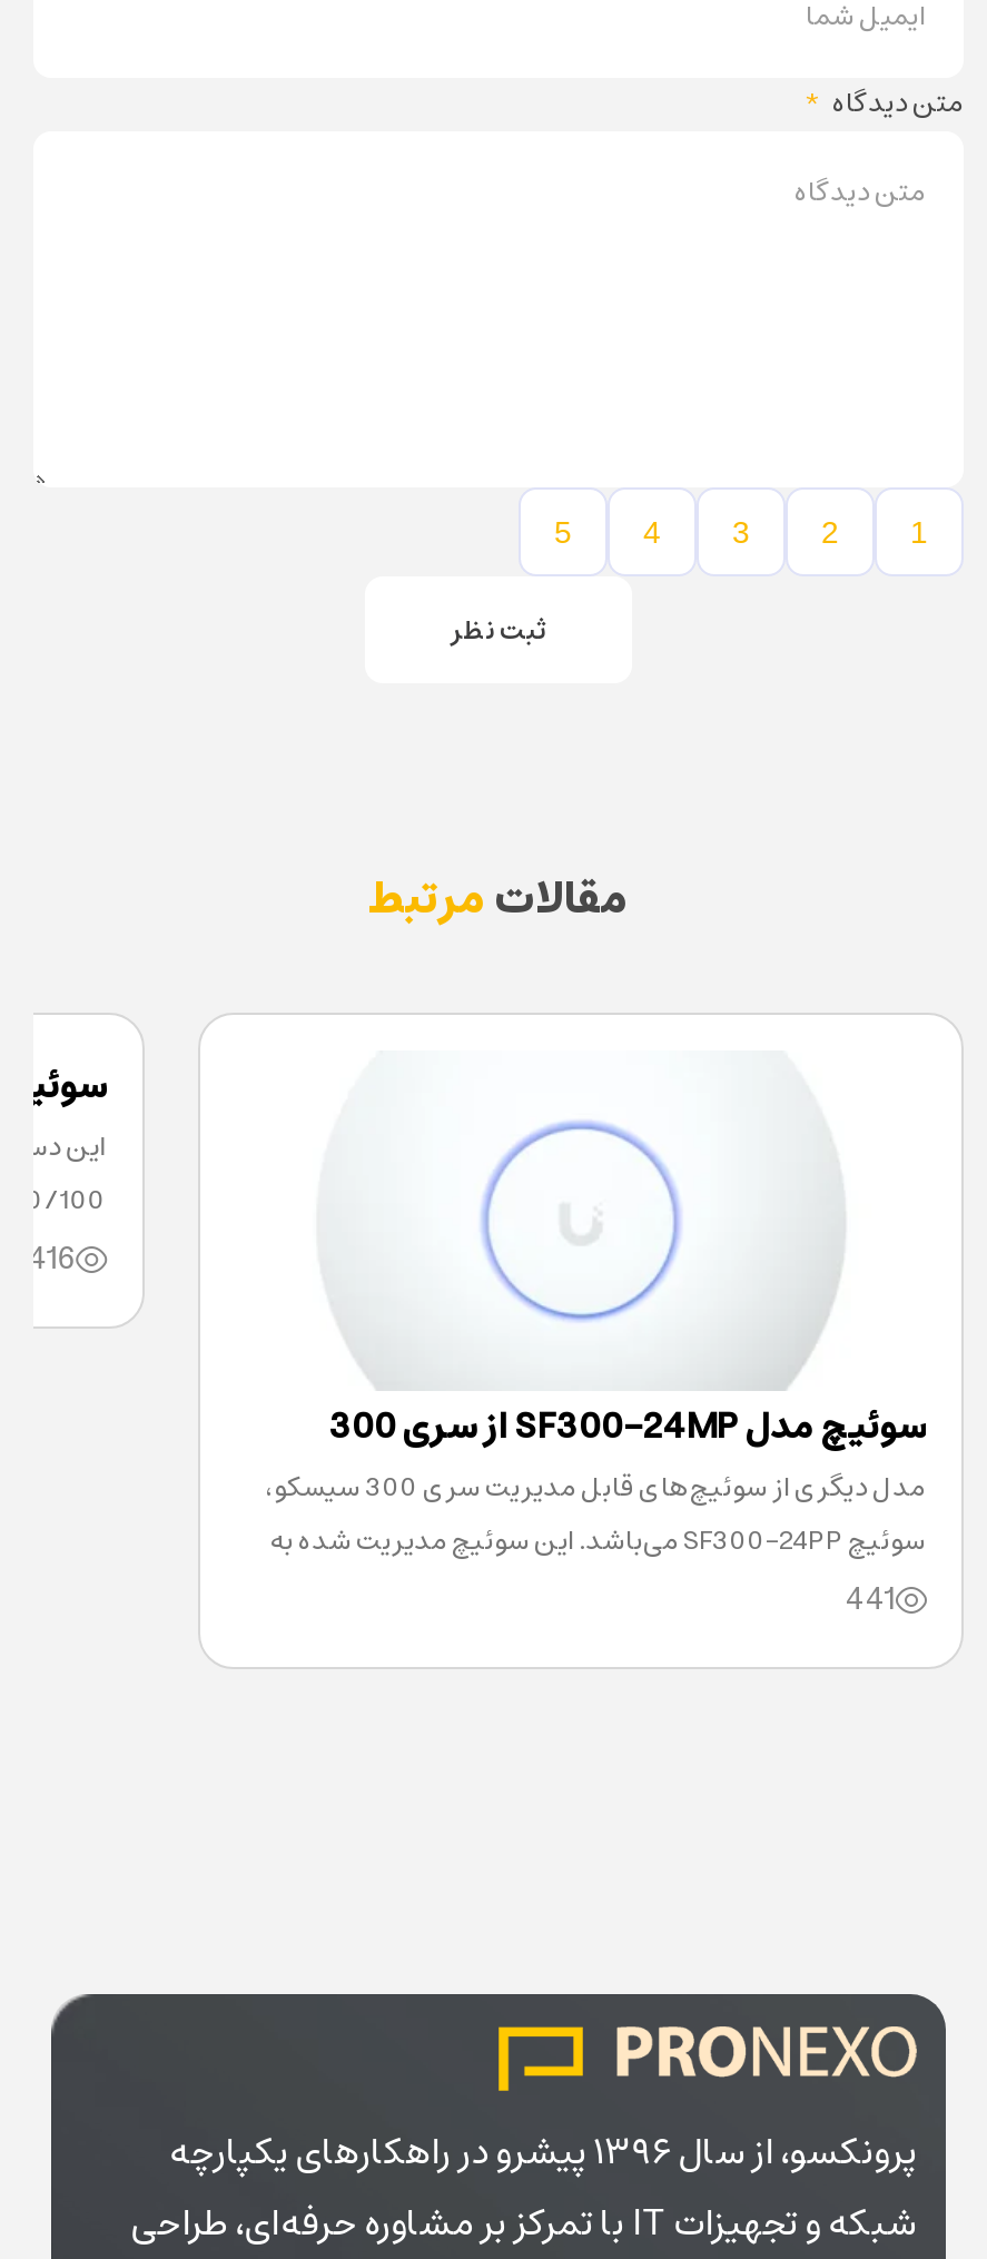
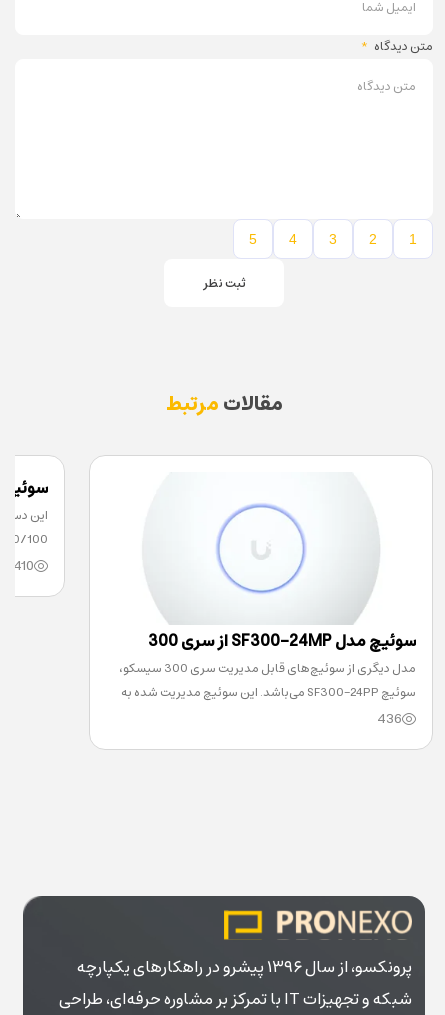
[28,1233,75,1286] 416 -> [13,554,34,578] 410
[846,1574,895,1627] 441 -> [377,707,402,731] 436

